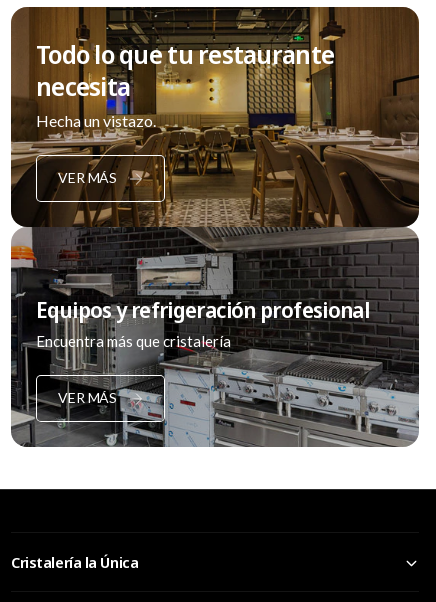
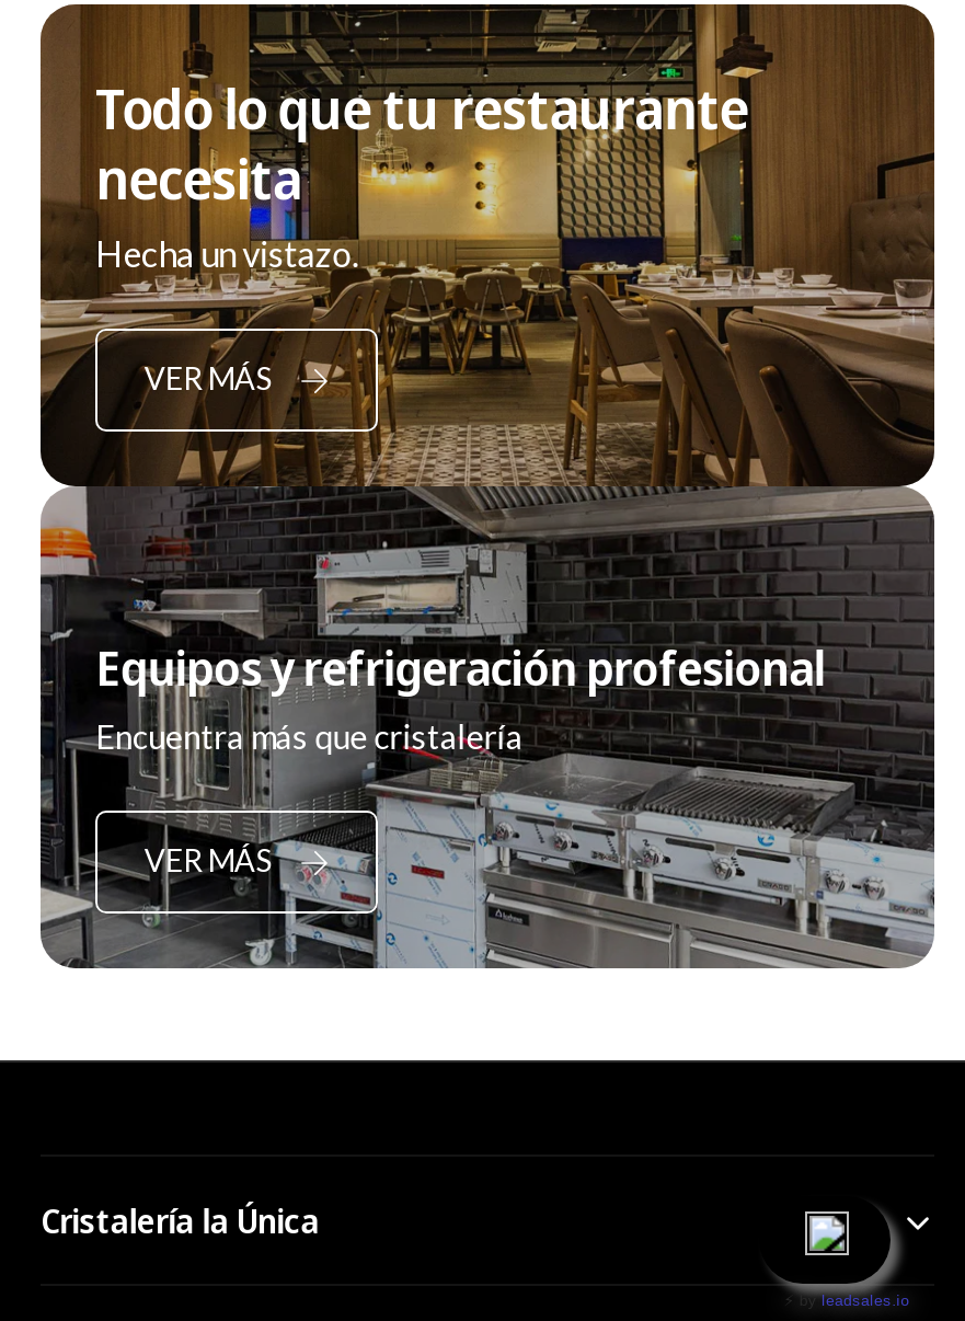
none -> [781,1209,910,1308] [image]

